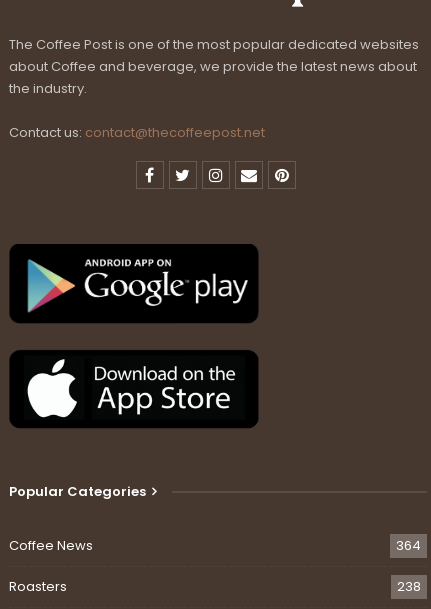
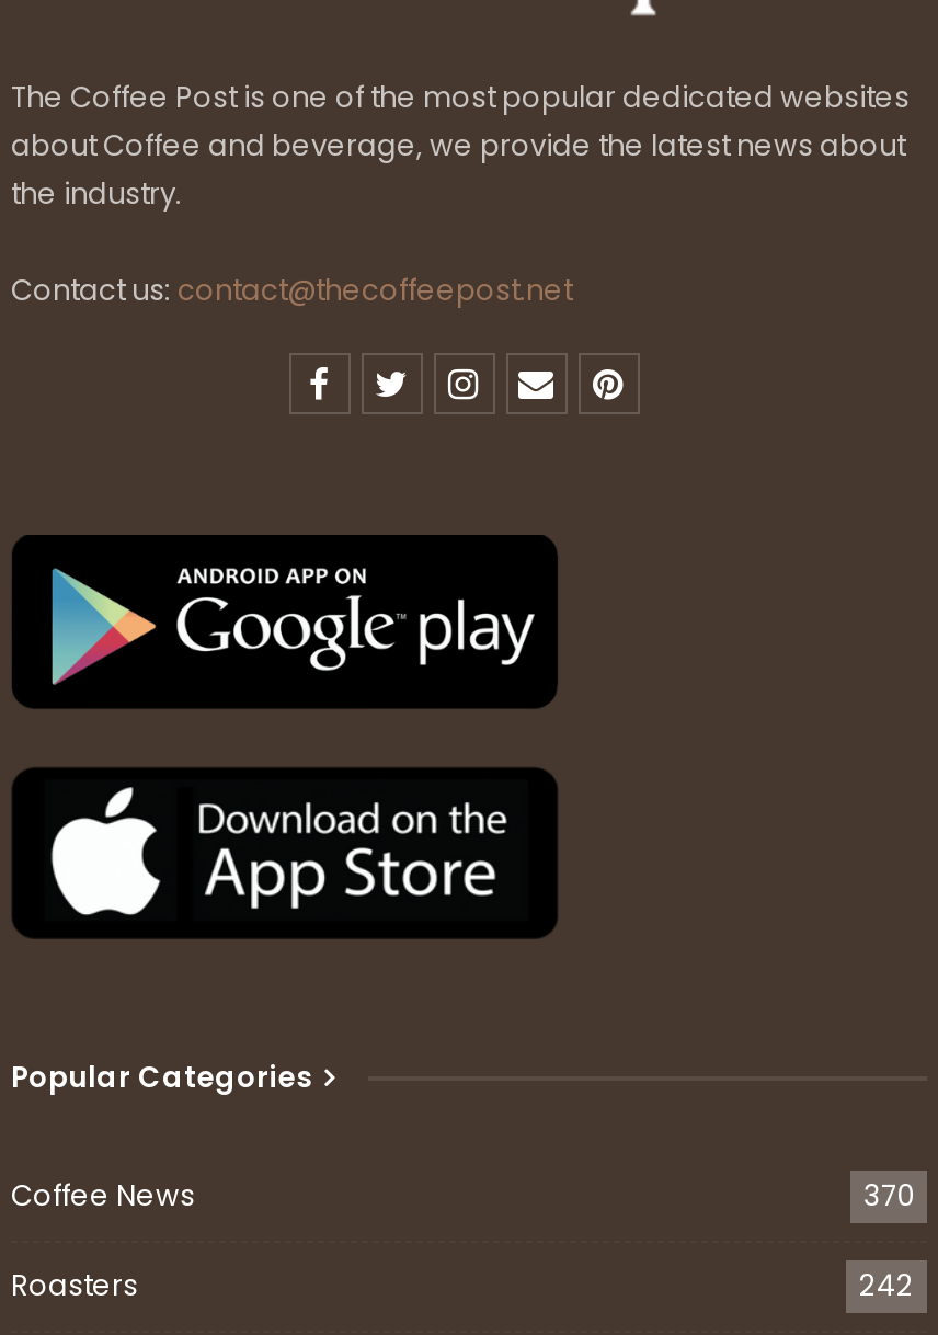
[396,536,421,555] 364 -> [863,1175,914,1216] 370
[397,577,421,596] 238 -> [859,1264,914,1306] 242

